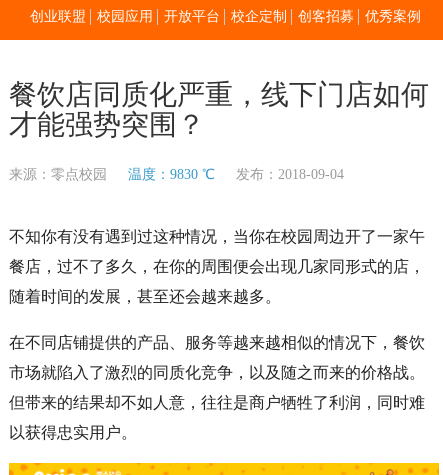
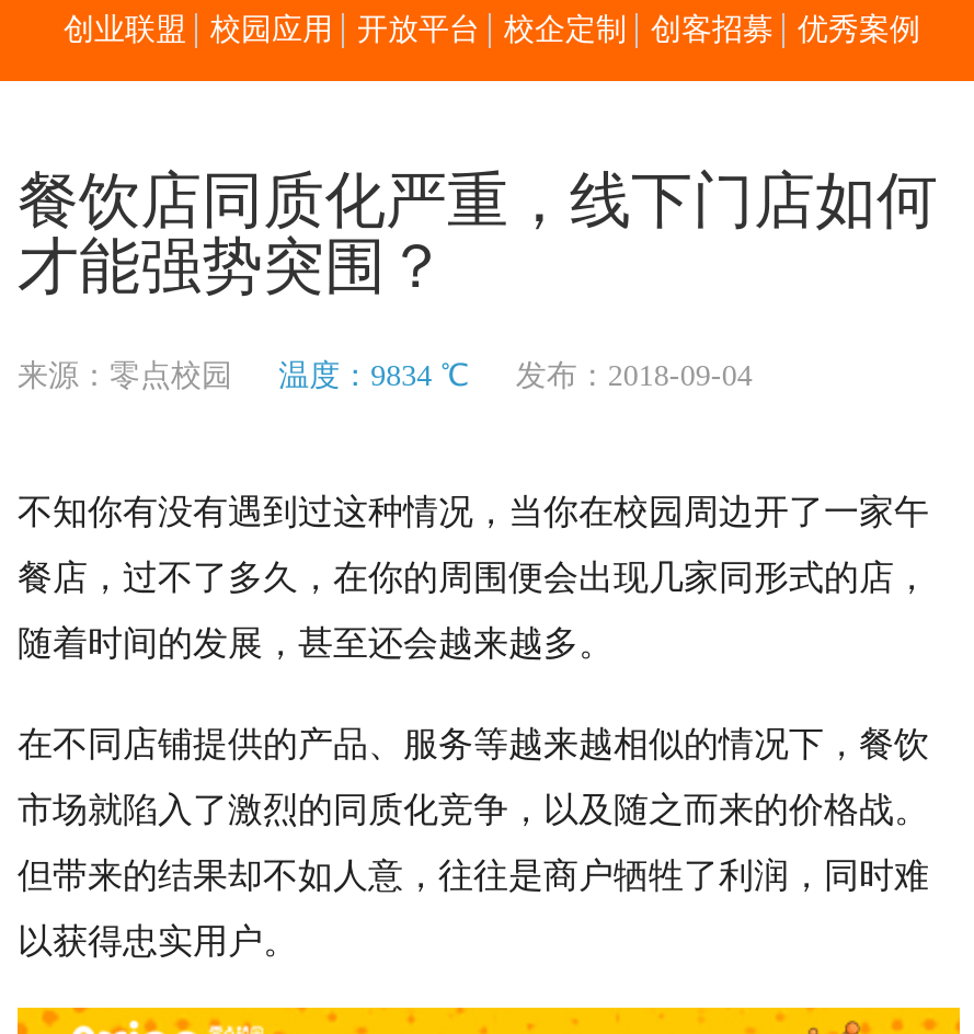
[9,167,344,182] 来源：零点校园 温度：9830 ℃ 发布：2018-09-04 -> [18,359,752,392] 来源：零点校园 温度：9834 ℃ 发布：2018-09-04

